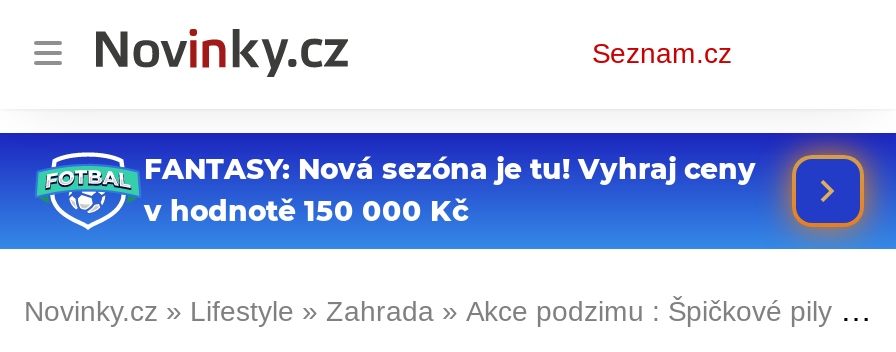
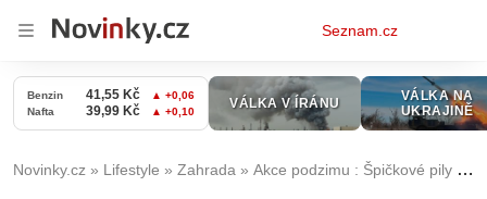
[6,131,890,251] [image] -> [3,74,484,136] [image]

